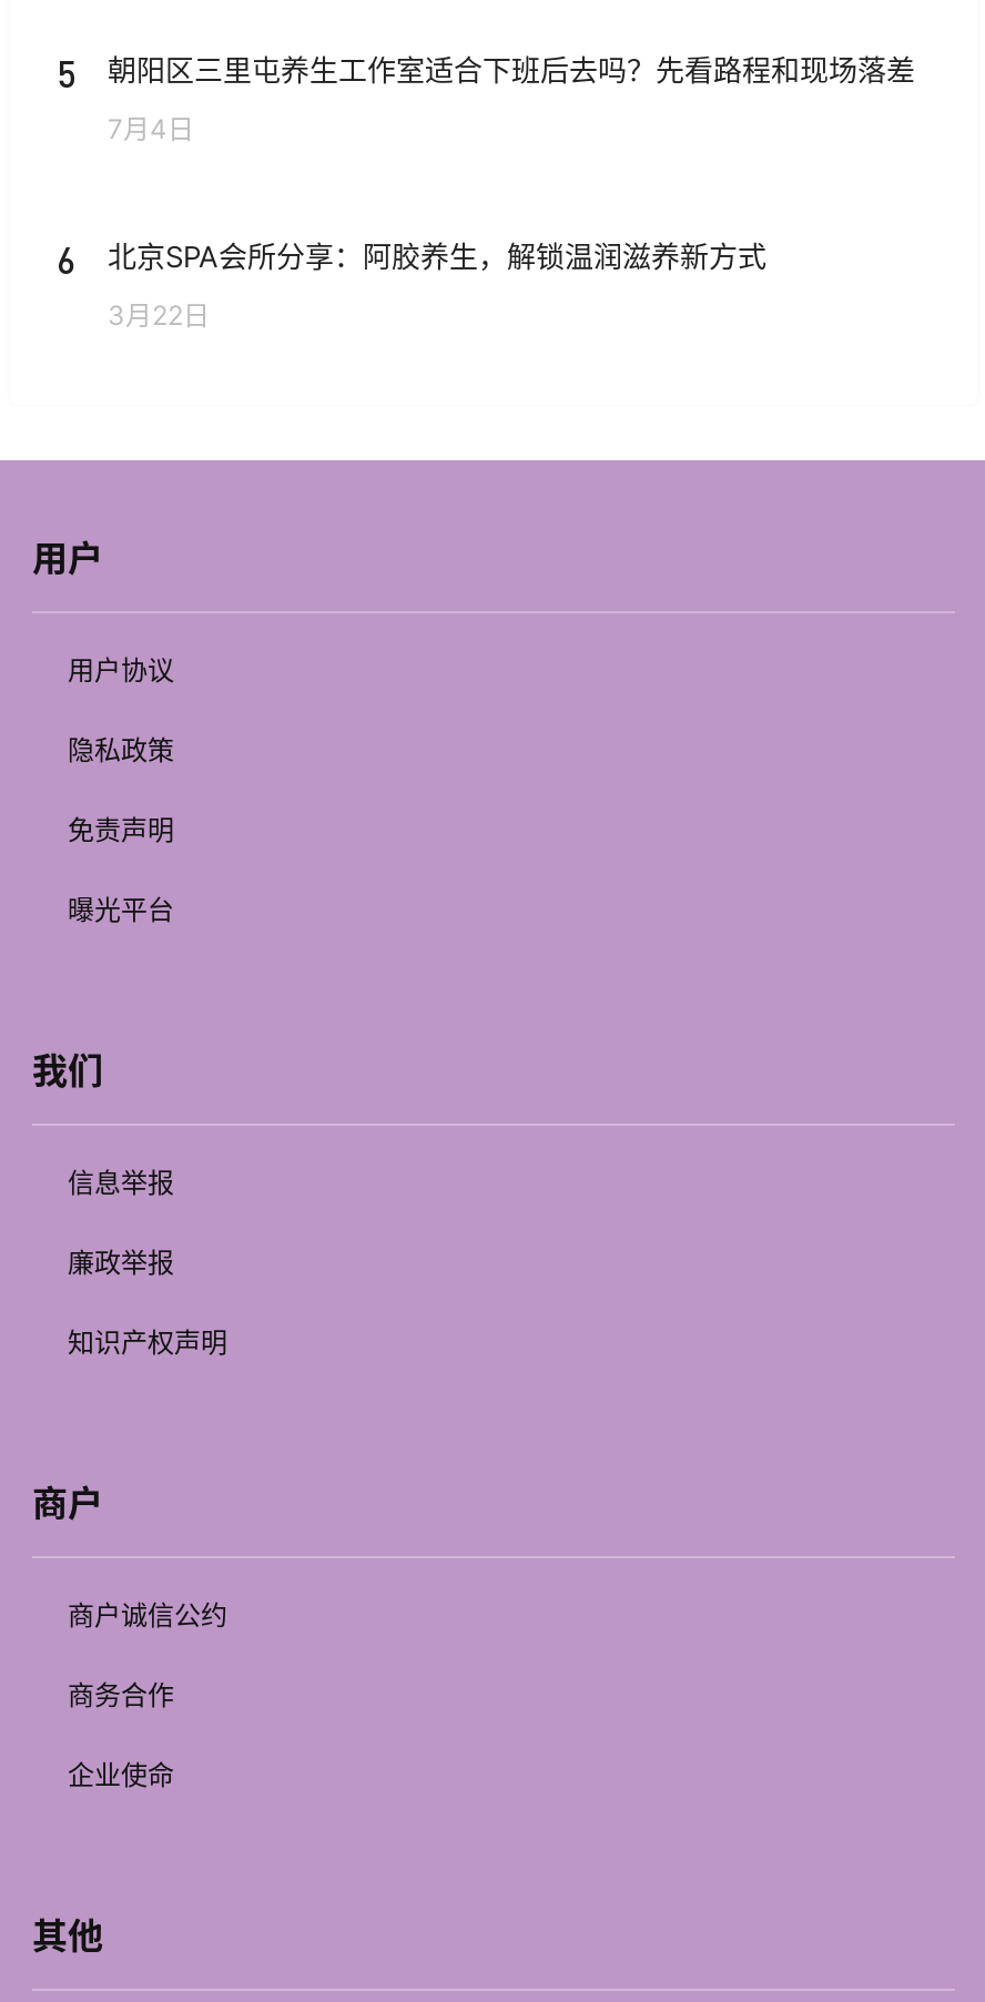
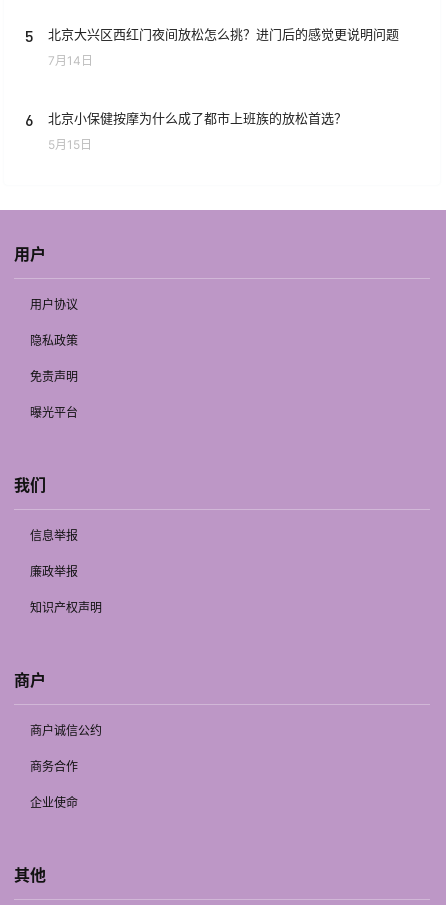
[108,52,915,88] 朝阳区三里屯养生工作室适合下班后去吗？先看路程和现场落差 -> [48,26,399,42] 北京大兴区西红门夜间放松怎么挑？进门后的感觉更说明问题
[108,112,194,145] 7月4日 -> [48,53,93,68] 7月14日
[108,238,766,274] 北京SPA会所分享：阿胶养生，解锁温润滋养新方式 -> [48,110,347,126] 北京小保健按摩为什么成了都市上班族的放松首选？
[108,298,210,332] 3月22日 -> [48,137,92,152] 5月15日

